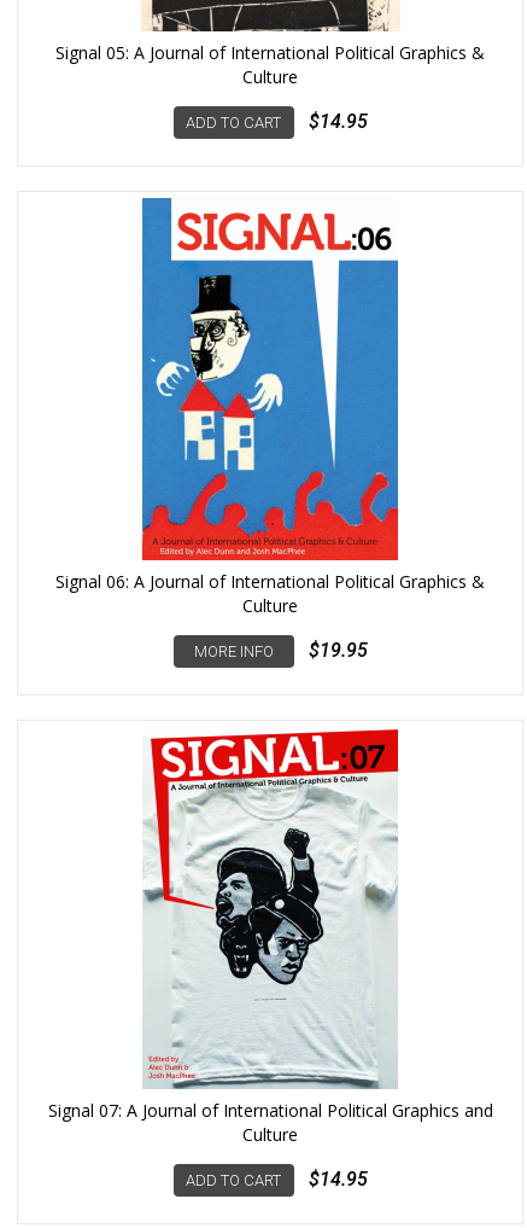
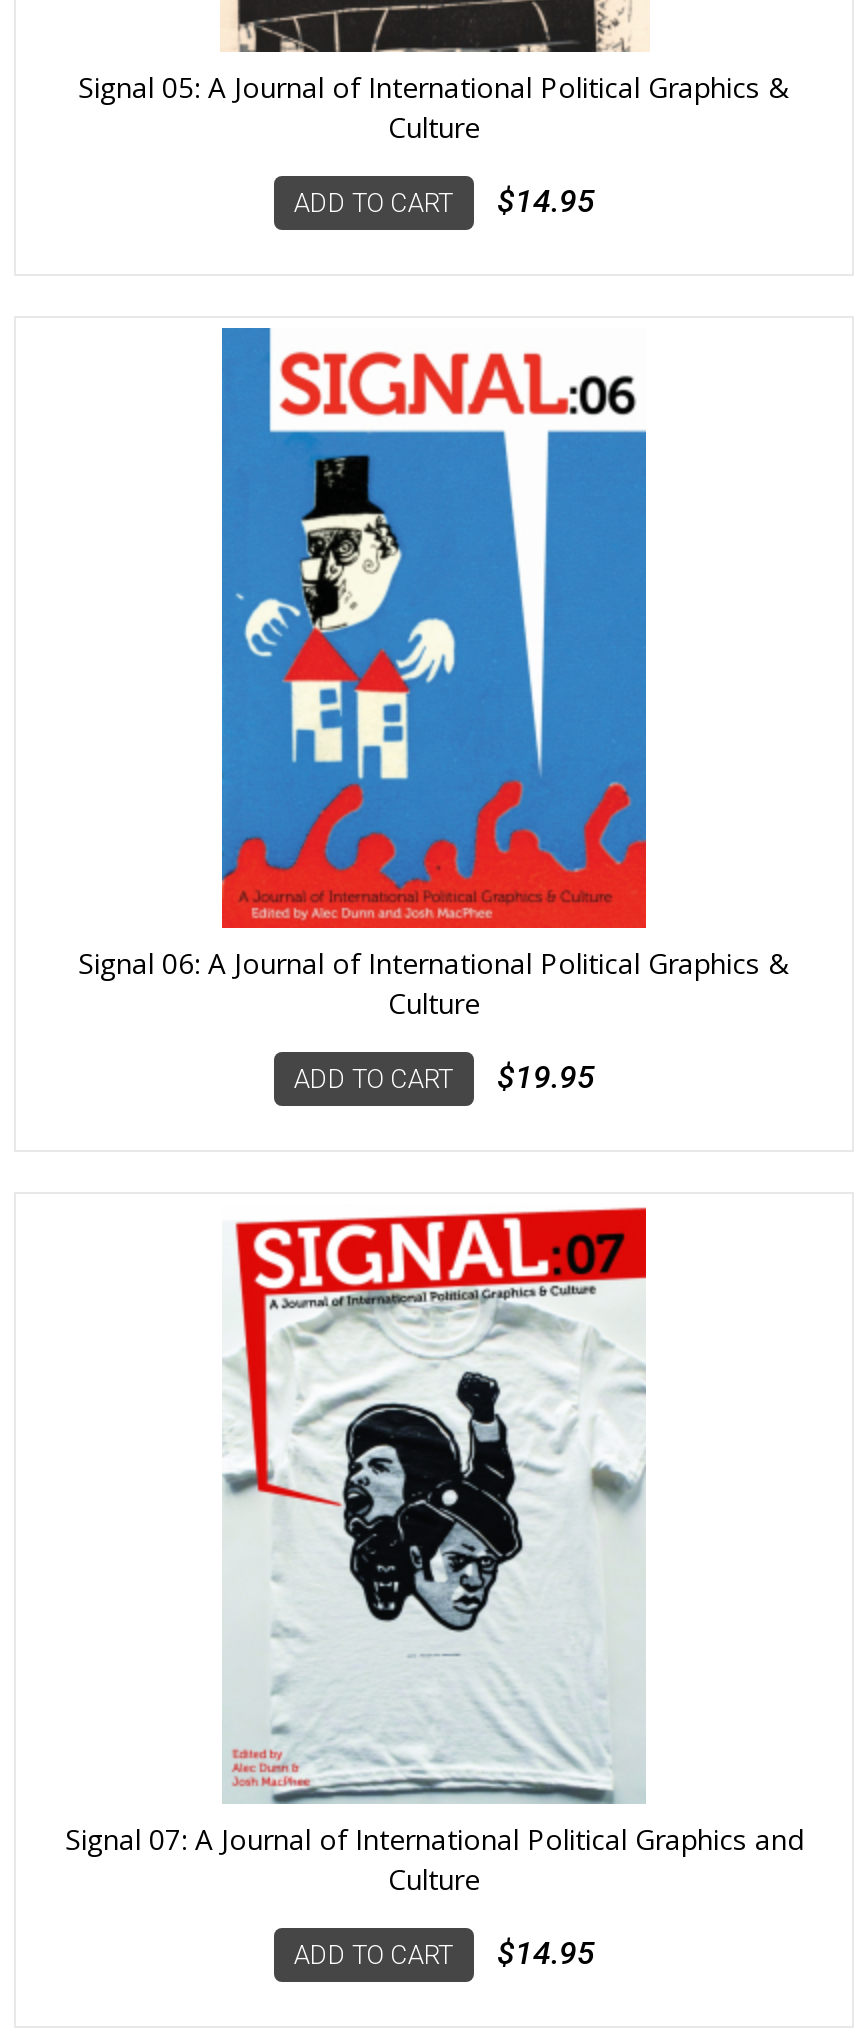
[194,642,273,660] MORE INFO -> [294,1064,452,1094] ADD TO CART

